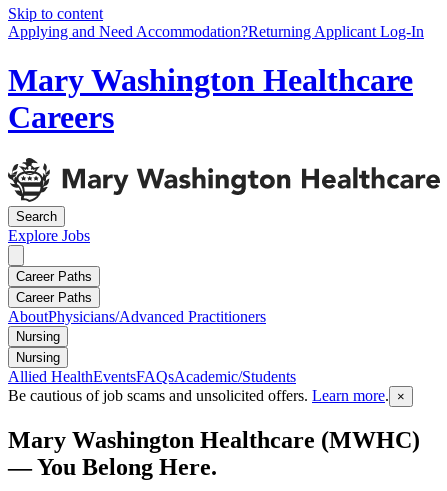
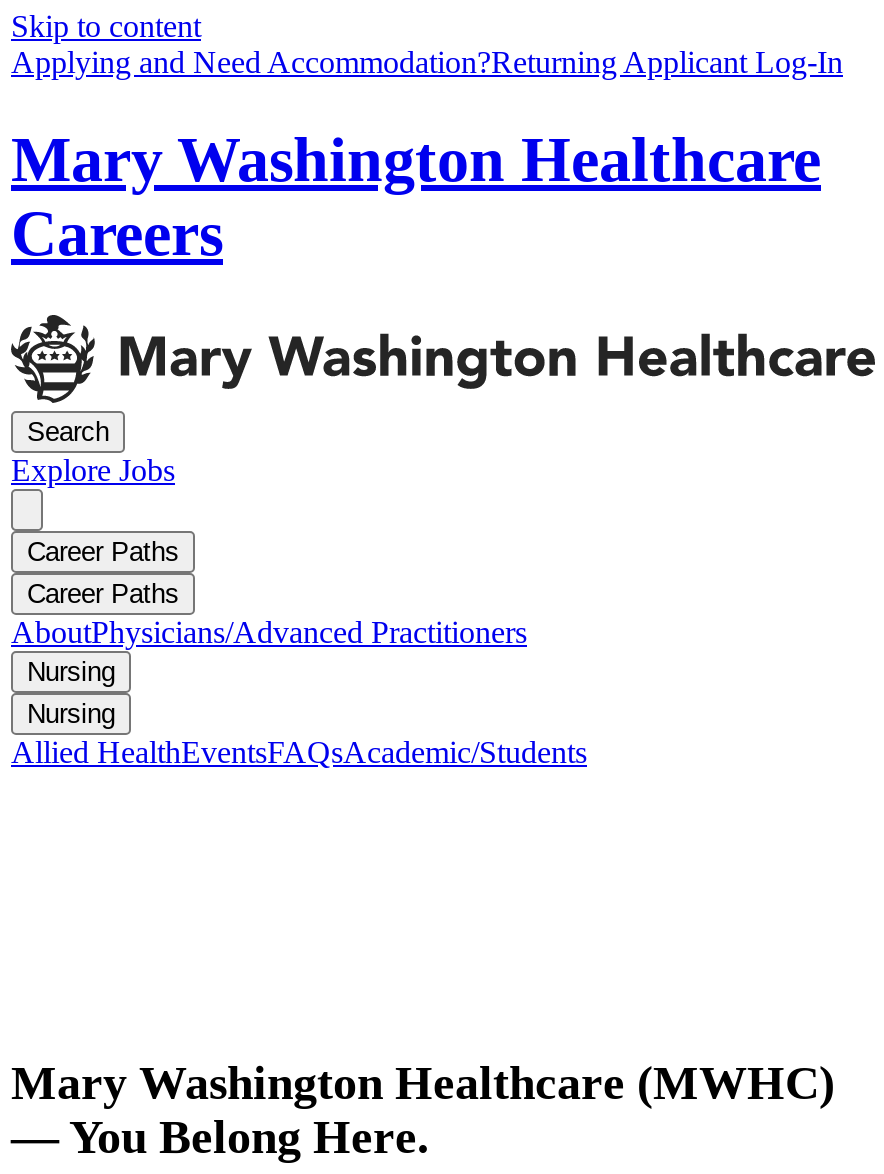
[8,387,405,404] Be cautious of job scams and unsolicited offers. Learn more. × -> none

